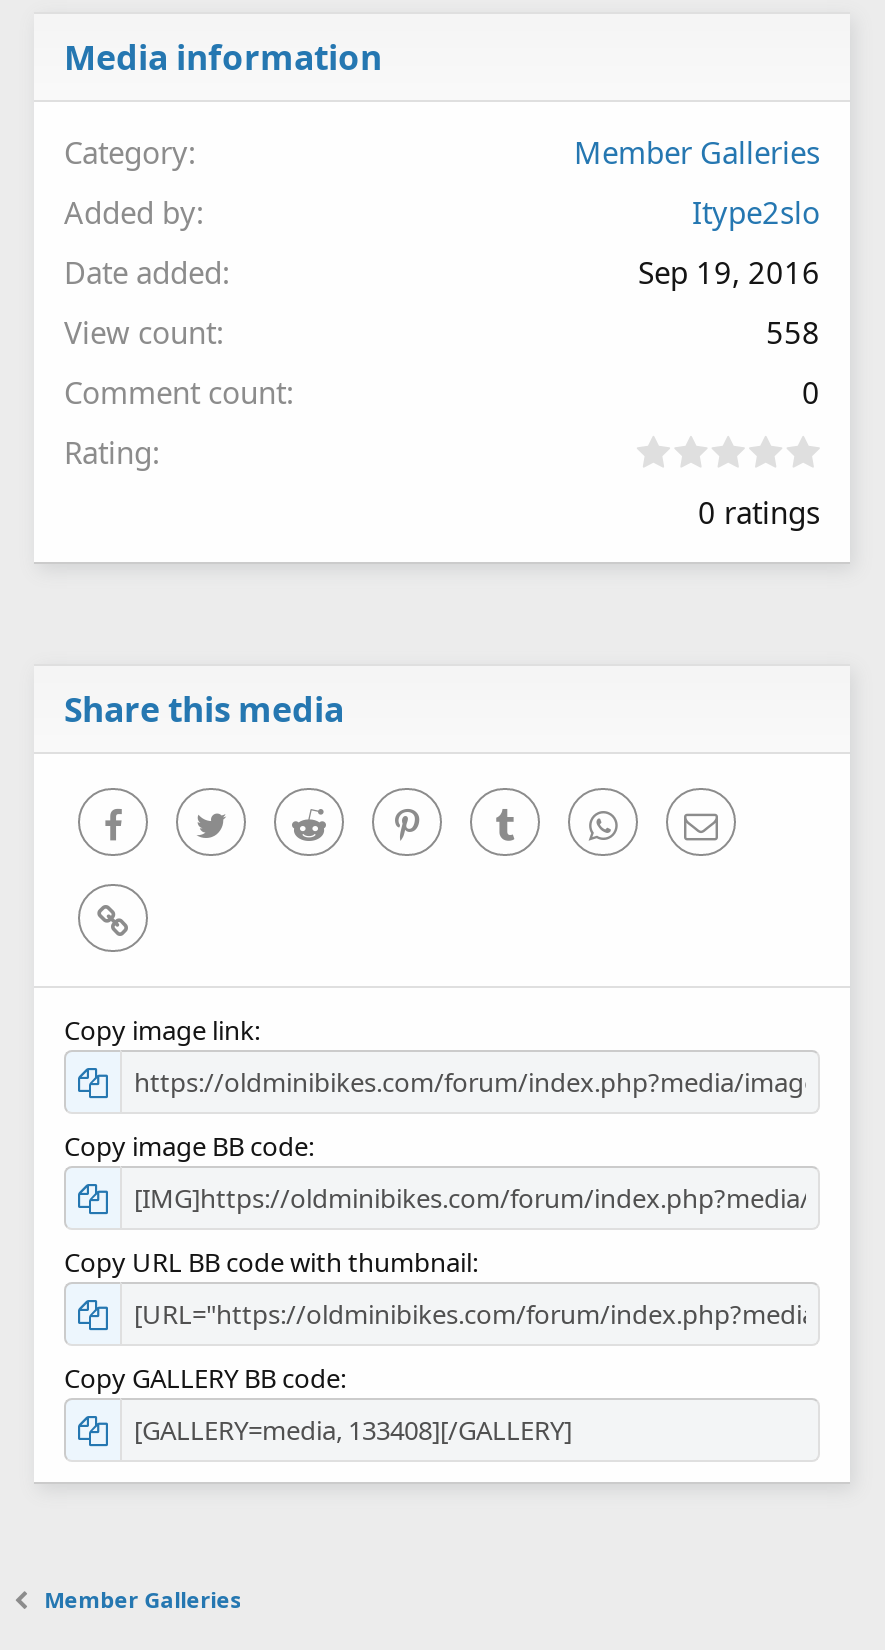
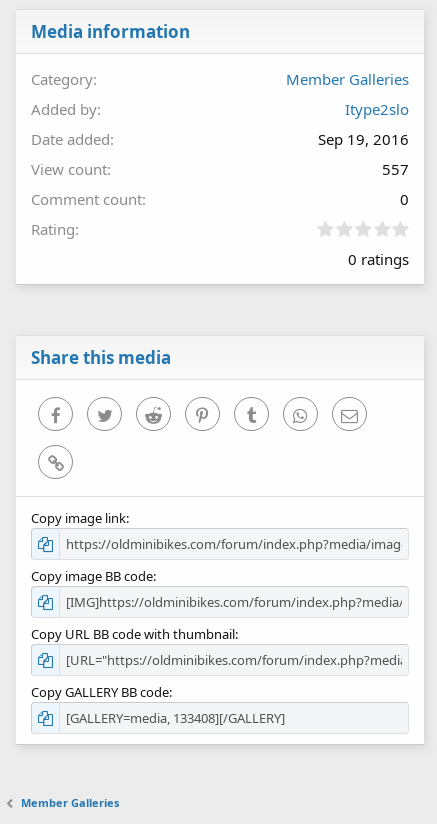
[766,313,820,353] 558 -> [382,159,409,179] 557

